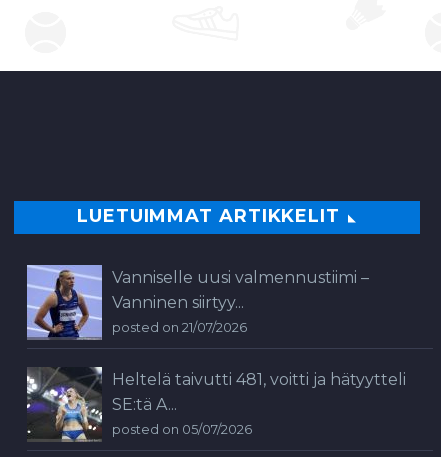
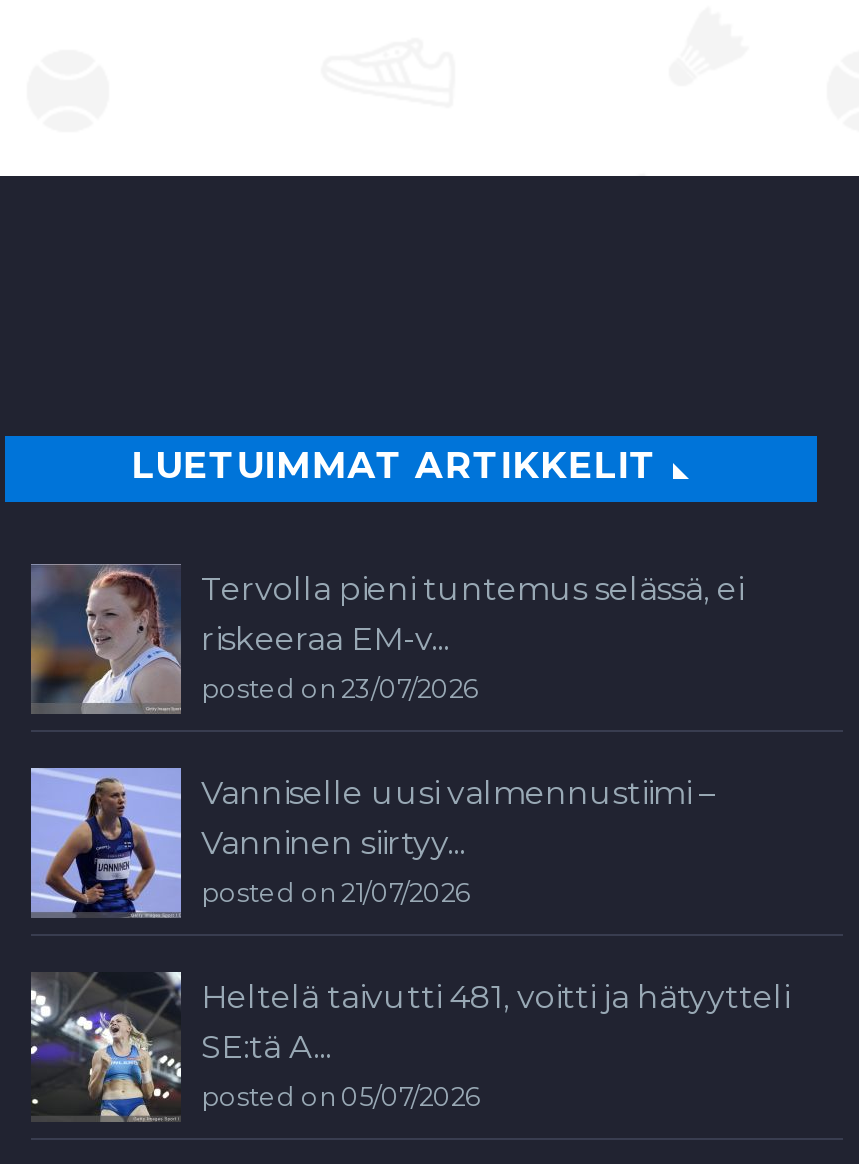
none -> [31,564,743,714] [image] | Tervolla pieni tuntemus selässä, ei | riskeeraa EM-v... | posted on 23/07/2026

